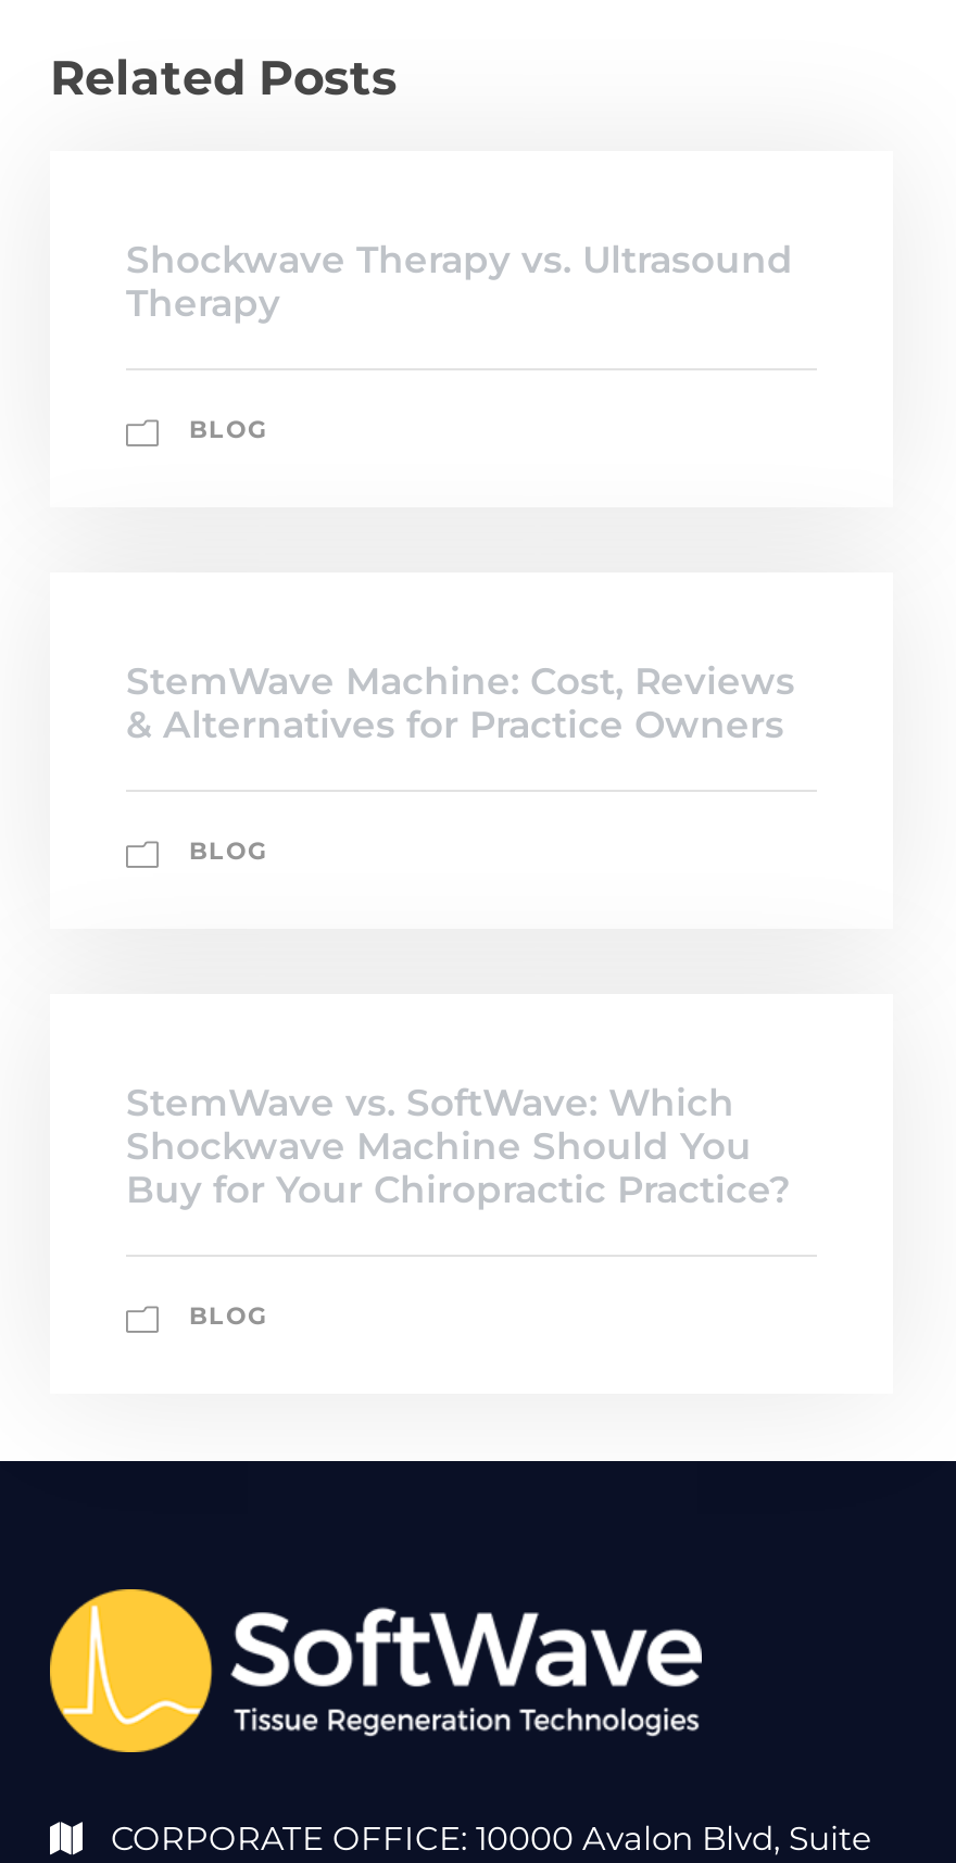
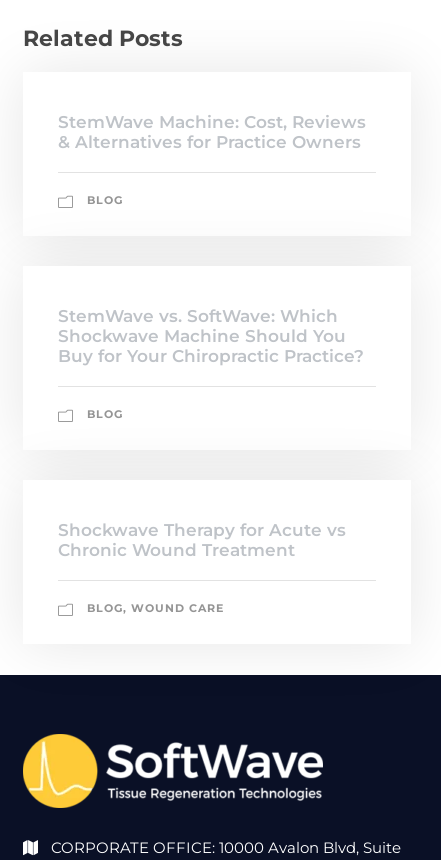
[126,239,793,445] Shockwave Therapy vs. Ultrasound | Therapy | BLOG -> none
moved [126,660,795,1331] -> [58,112,366,421]: StemWave Machine: Cost, Reviews | & Alternatives for Practice Owners | BLOG | StemWave vs. SoftWave: Which | Shockwave Machine Should You | Buy for Your Chiropractic Practice? | BLOG
none -> [58,520,346,615] Shockwave Therapy for Acute vs | Chronic Wound Treatment | BLOG, WOUND CARE

